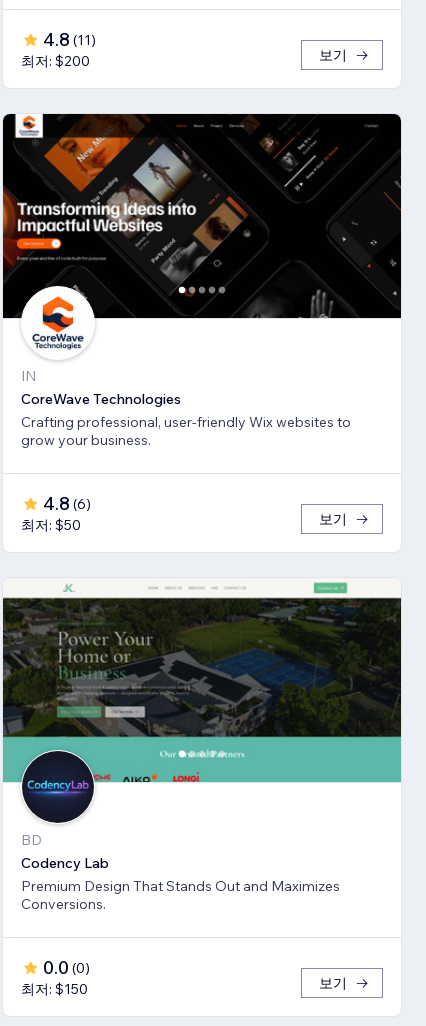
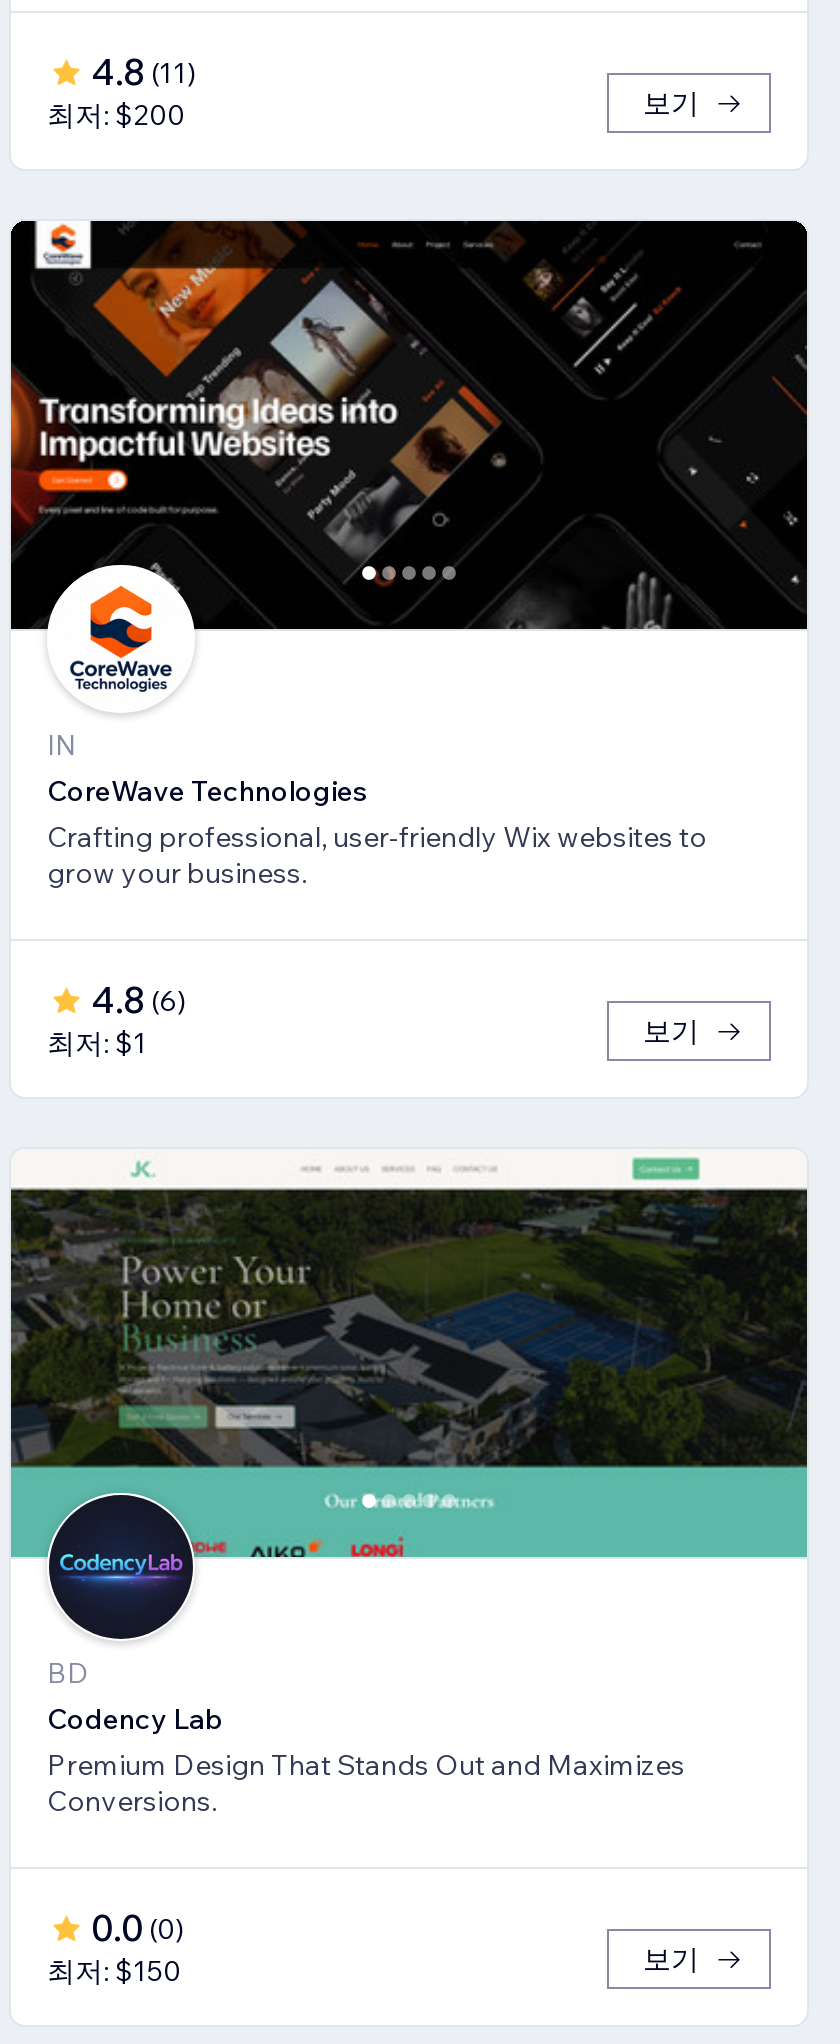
[21,516,81,534] 최저: $50 -> [47,1025,147,1061] 최저: $1

